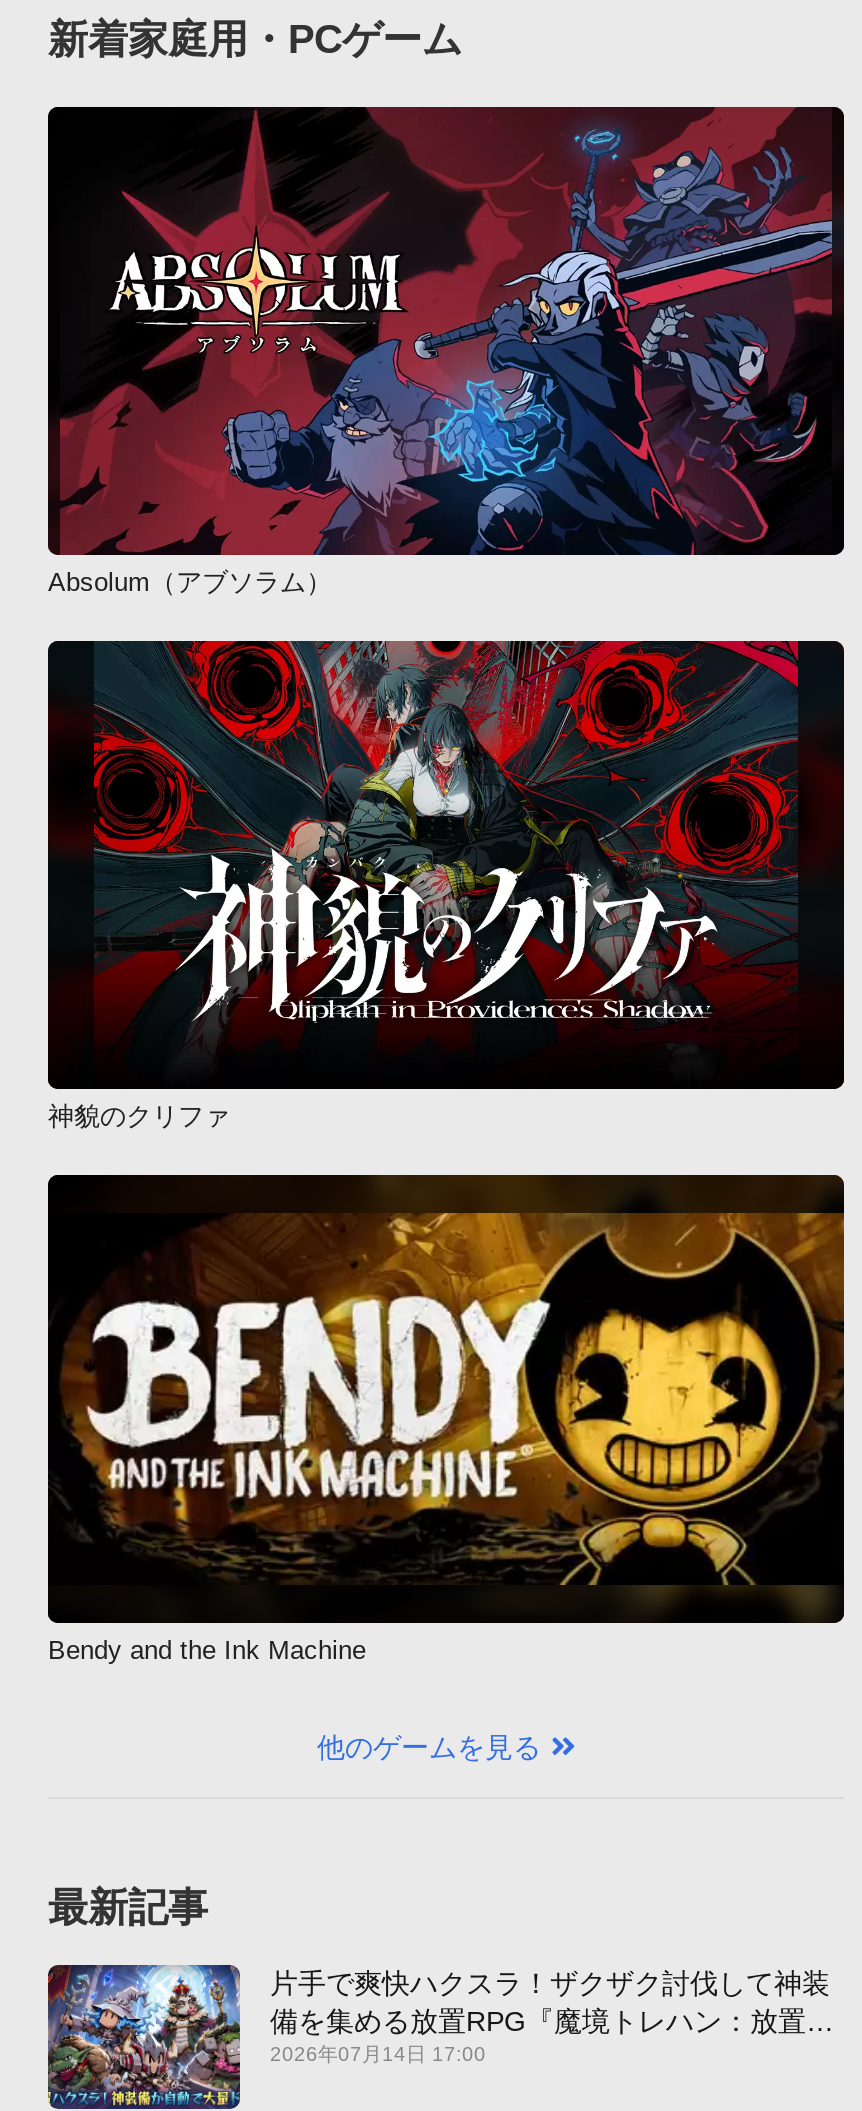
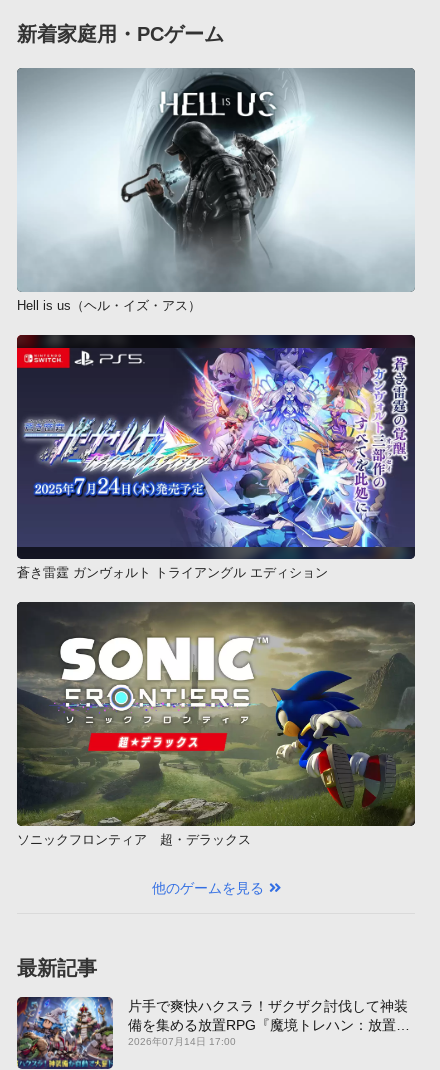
[46,105,846,597] [image] | Absolum（アブソラム） -> [17,67,415,313] [image] | Hell is us（ヘル・イズ・アス）
[46,639,846,1131] [image] | 神貌のクリファ -> [16,334,416,580] [image] | 蒼き雷霆 ガンヴォルト トライアングル エディション
[46,1175,846,1665] [image] | Bendy and the Ink Machine -> [17,602,416,847] [image] | ソニックフロンティア 超・デラックス

